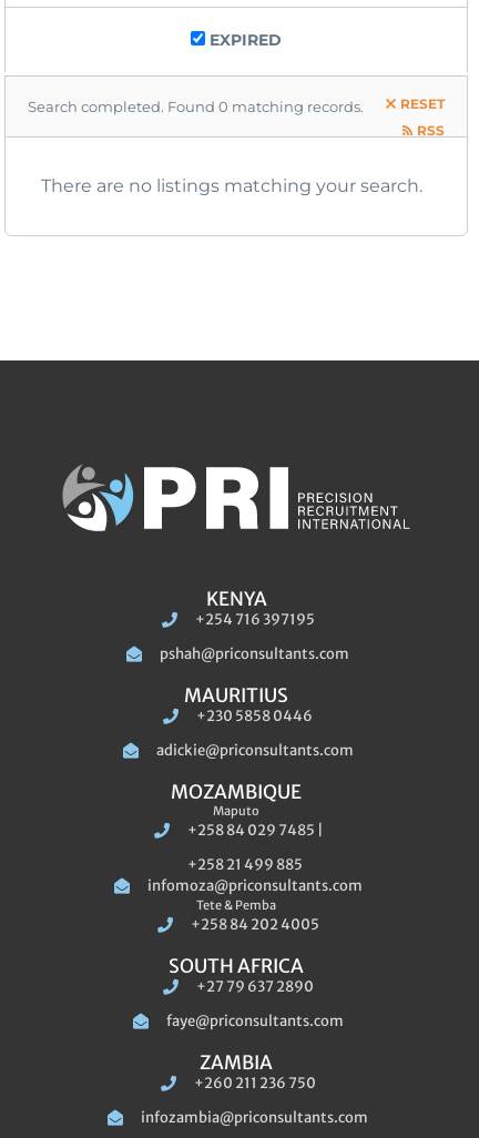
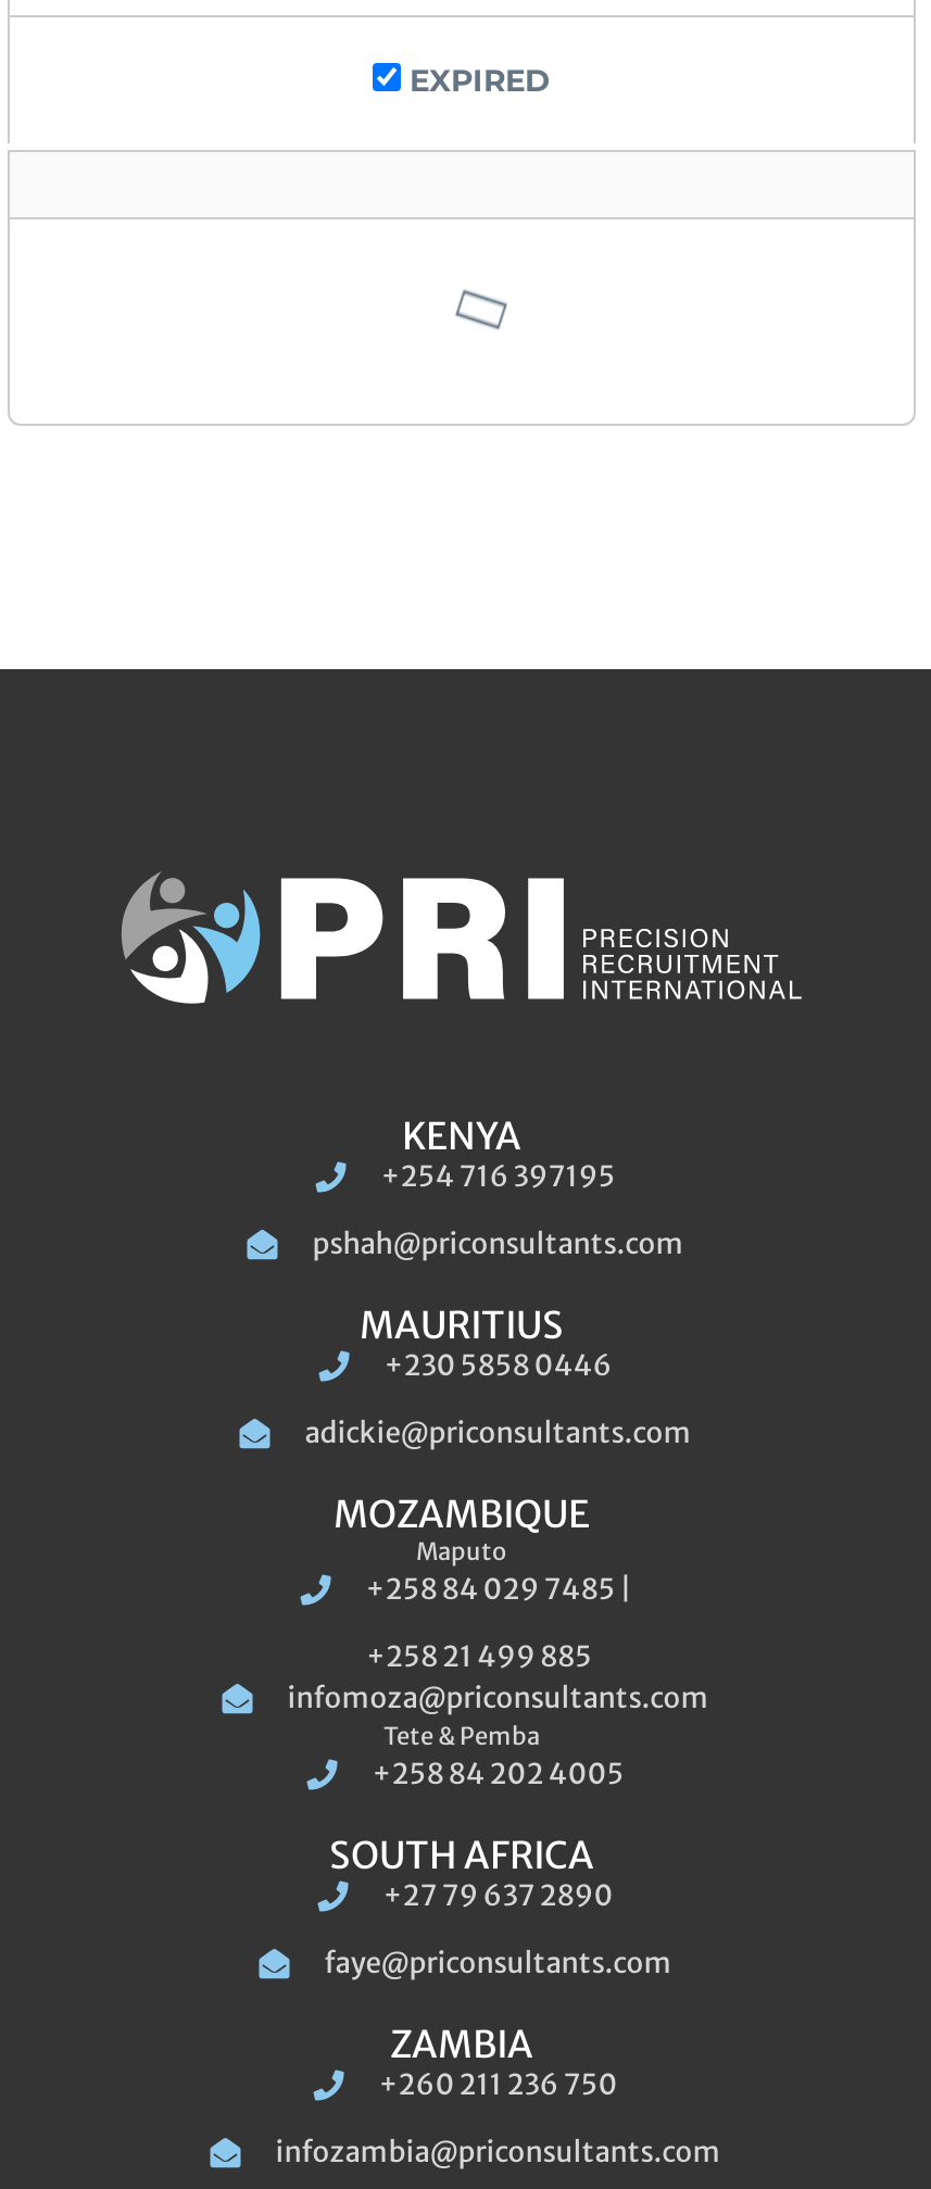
[28,96,445,197] Search completed. Found 0 matching records. | RESET | RSS | There are no listings matching your search. -> none

